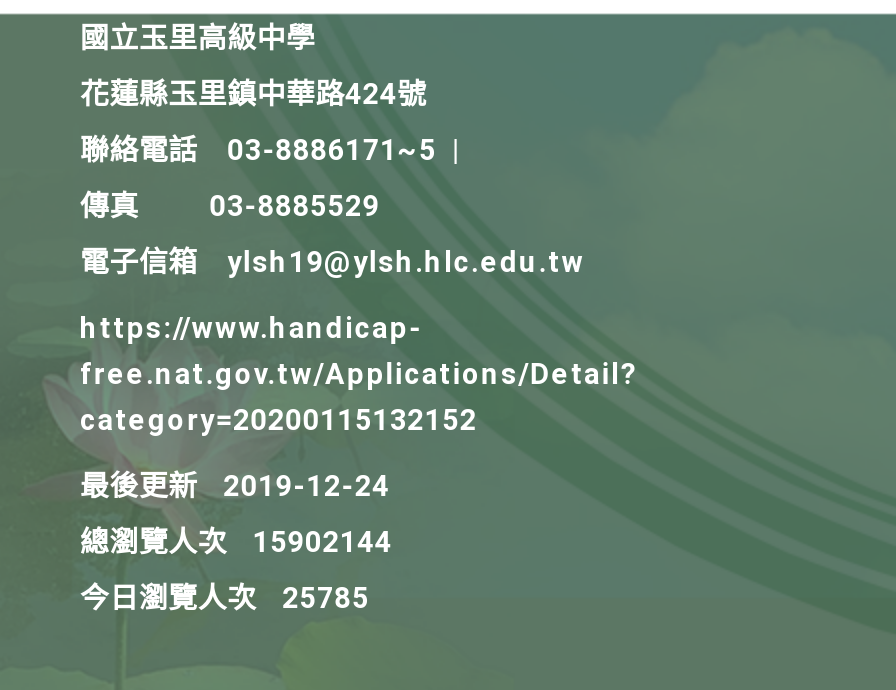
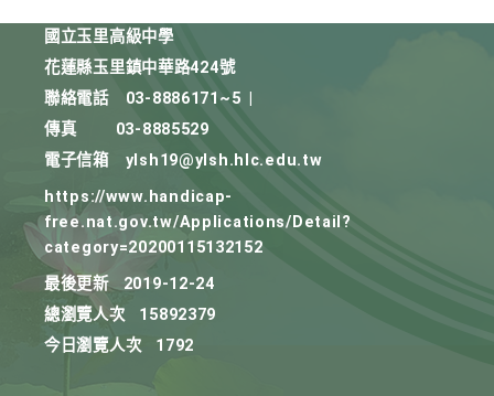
[80,526,392,560] 總瀏覽人次 15902144 -> [44,306,216,324] 總瀏覽人次 15892379
[80,582,369,616] 今日瀏覽人次 25785 -> [44,336,194,355] 今日瀏覽人次 1792

